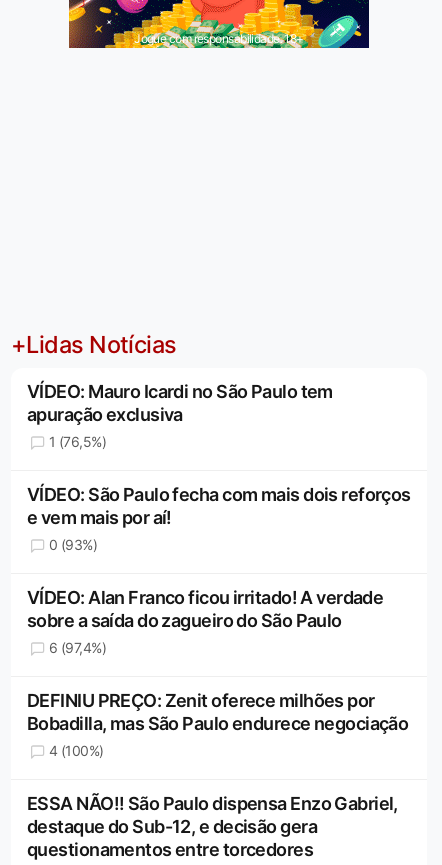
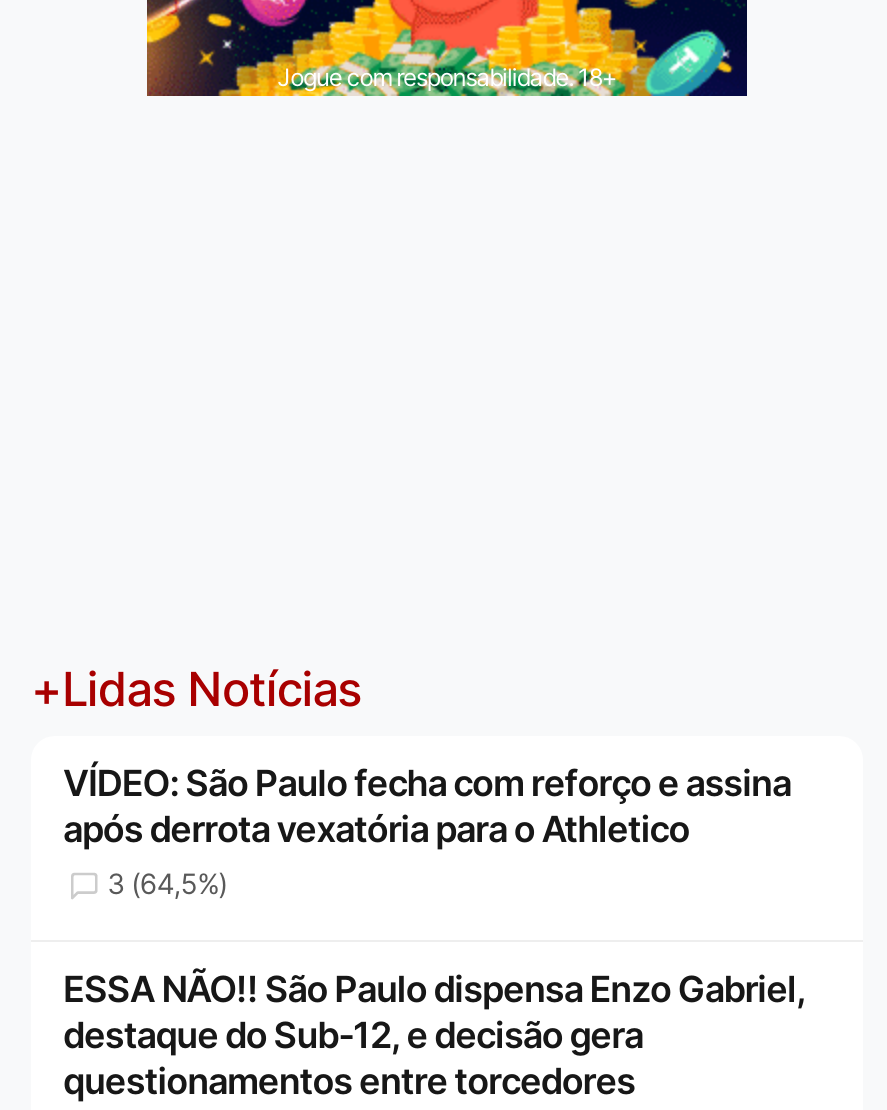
[27,381,411,759] VÍDEO: Mauro Icardi no São Paulo tem | apuração exclusiva | 1 (76,5%) | VÍDEO: São Paulo fecha com mais dois reforços | e vem mais por aí! | 0 (93%) | VÍDEO: Alan Franco ficou irritado! A verdade | sobre a saída do zagueiro do São Paulo | 6 (97,4%) | DEFINIU PREÇO: Zenit oferece milhões por | Bobadilla, mas São Paulo endurece negociação | 4 (100%) -> [63,761,791,899] VÍDEO: São Paulo fecha com reforço e assina | após derrota vexatória para o Athletico | 3 (64,5%)

